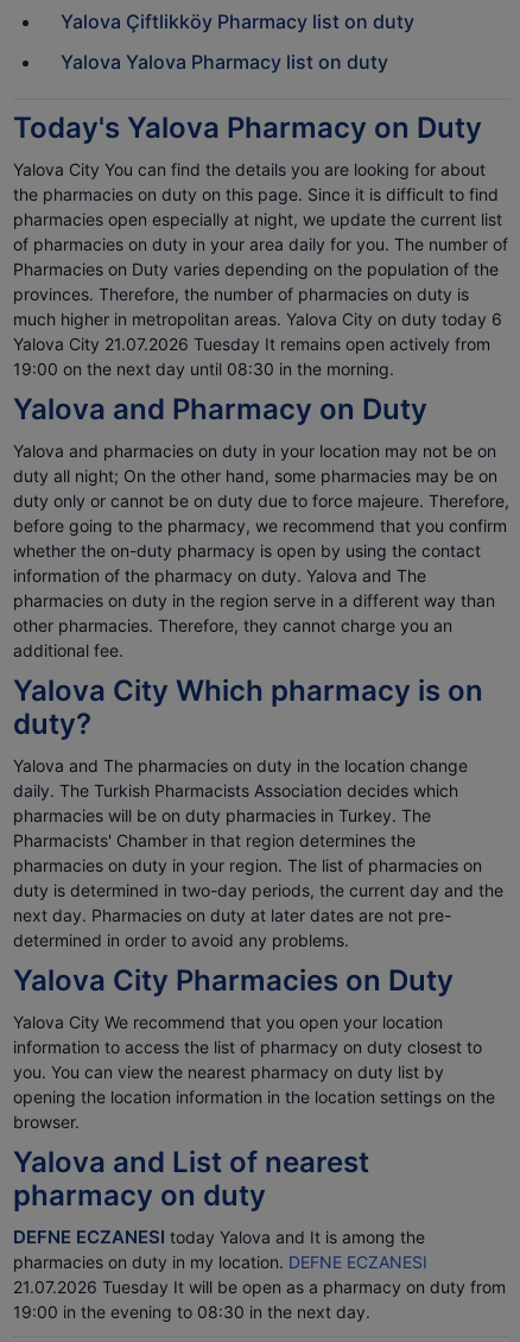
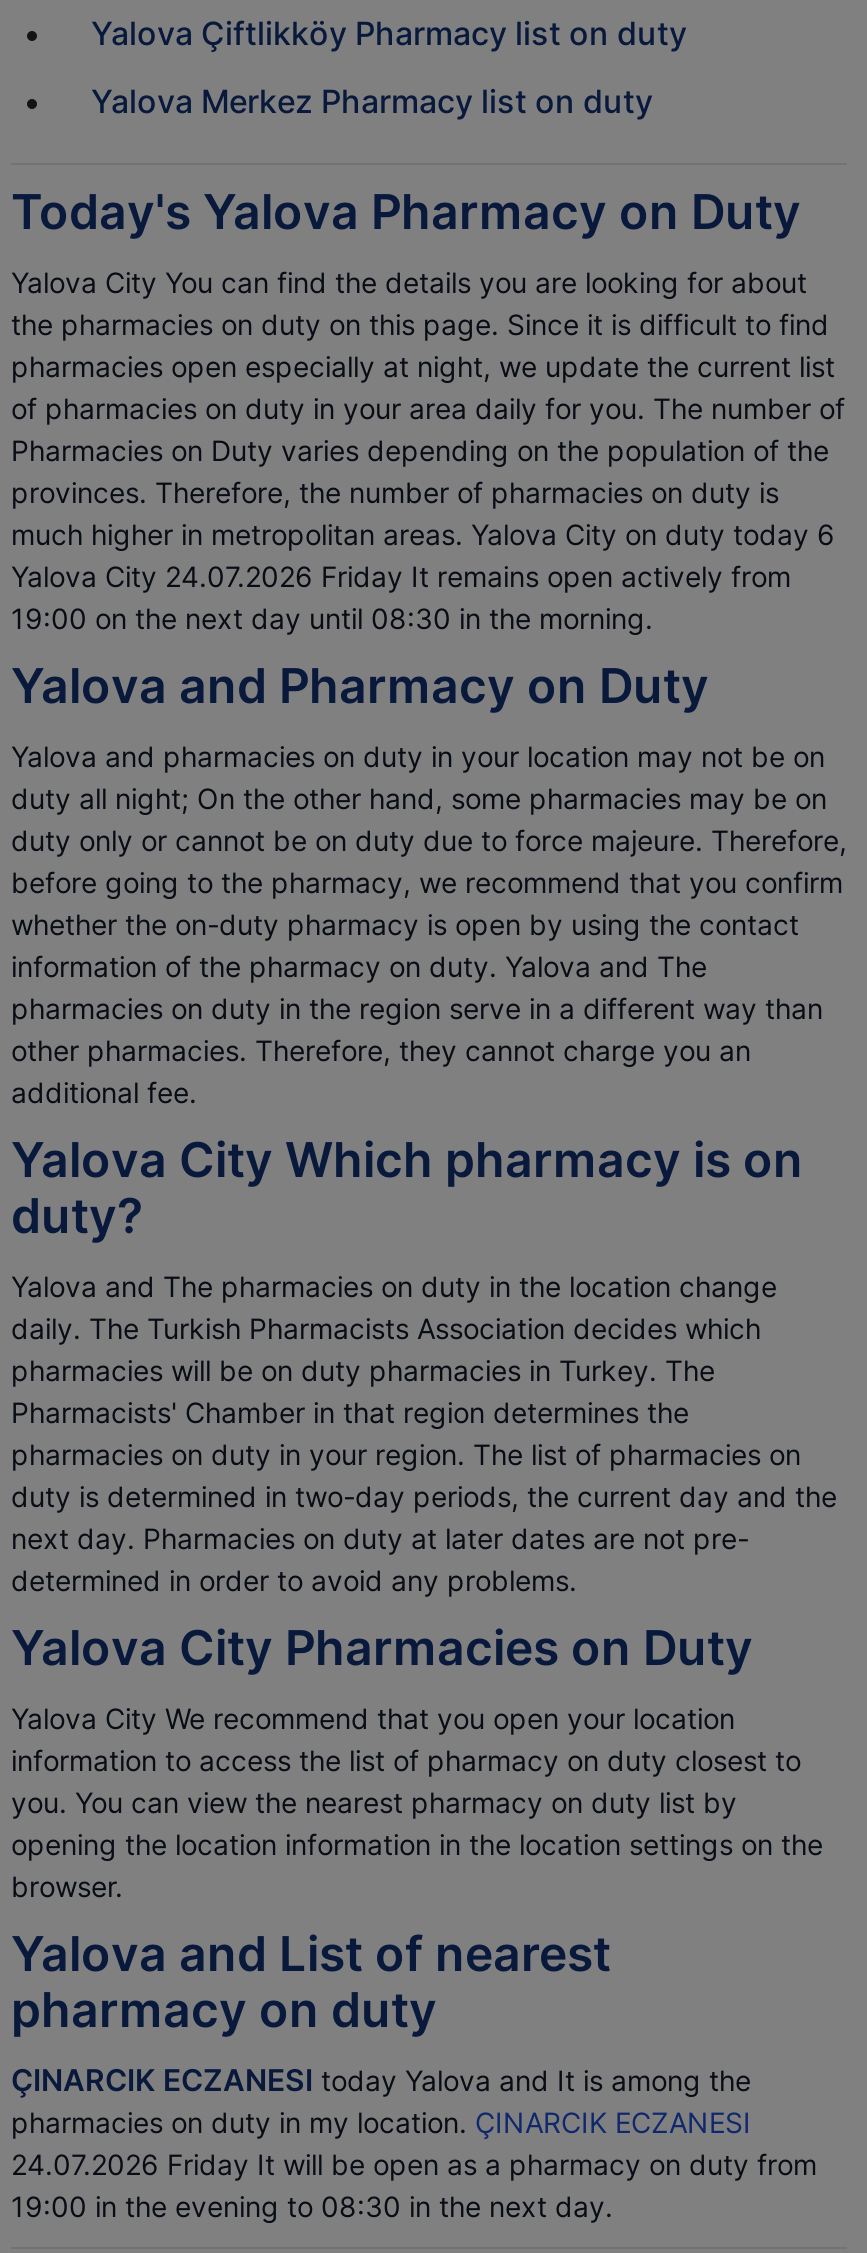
[61,50,388,74] Yalova Yalova Pharmacy list on duty -> [91,81,653,121] Yalova Merkez Pharmacy list on duty
[13,334,490,354] Yalova City 21.07.2026 Tuesday It remains open actively from -> [11,559,791,593] Yalova City 24.07.2026 Friday It remains open actively from
[13,1226,425,1248] DEFNE ECZANESI today Yalova and It is among the -> [11,2061,751,2099] ÇINARCIK ECZANESI today Yalova and It is among the
[13,1252,427,1272] pharmacies on duty in my location. DEFNE ECZANESI -> [11,2105,751,2139] pharmacies on duty in my location. ÇINARCIK ECZANESI
[13,1277,506,1297] 21.07.2026 Tuesday It will be open as a pharmacy on duty from -> [11,2147,817,2181] 24.07.2026 Friday It will be open as a pharmacy on duty from

